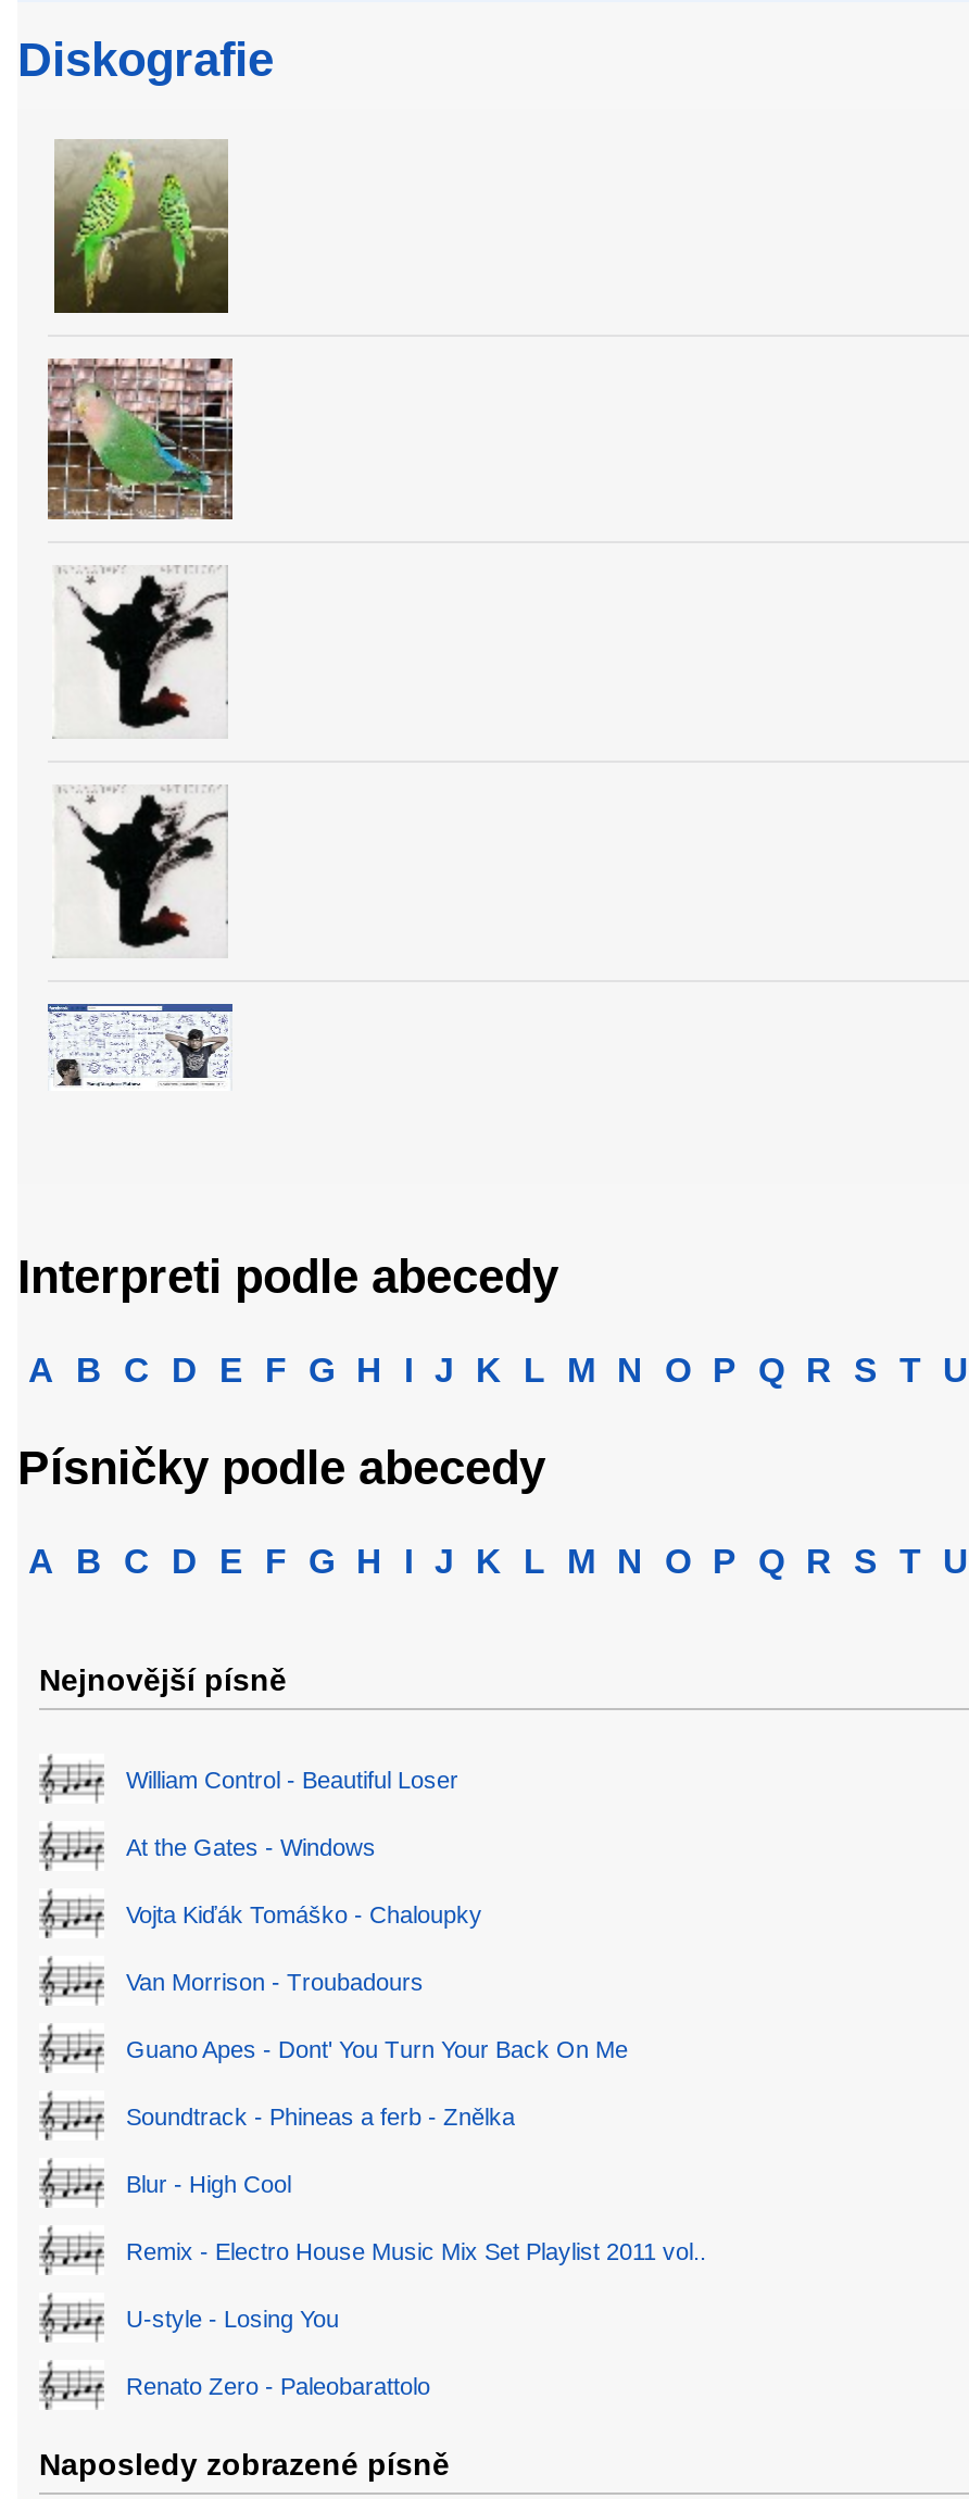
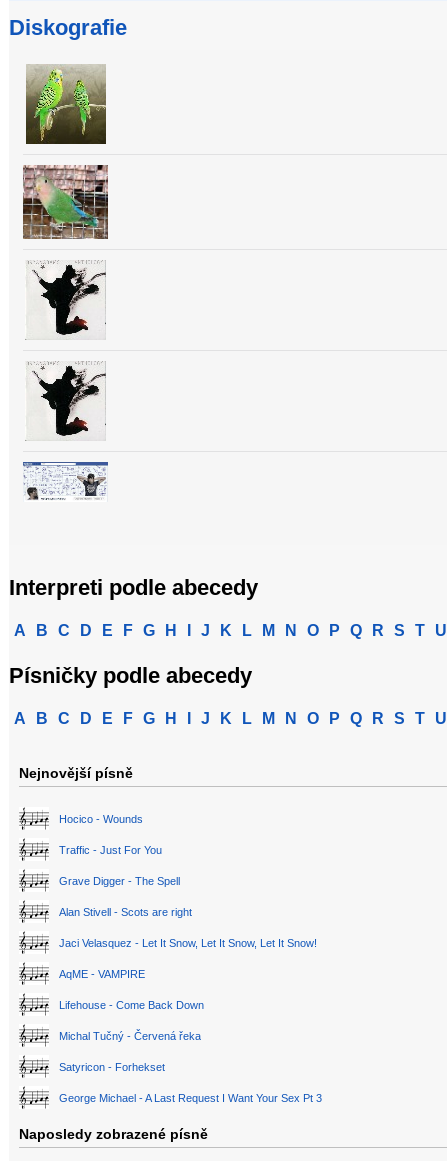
[126,1766,458,1793] William Control - Beautiful Loser -> [59,813,143,825] Hocico - Wounds
[126,1834,376,1860] At the Gates - Windows -> [59,844,162,856] Traffic - Just For You
[126,1901,482,1927] Vojta Kiďák Tomáško - Chaloupky -> [59,875,180,887] Grave Digger - The Spell
[126,1969,424,1995] Van Morrison - Troubadours -> [59,906,192,918] Alan Stivell - Scots are right
[126,2036,628,2062] Guano Apes - Dont' You Turn Your Back On Me -> [59,937,317,949] Jaci Velasquez - Let It Snow, Let It Snow, Let It Snow!
[126,2103,515,2129] Soundtrack - Phineas a ferb - Znělka -> [59,968,145,980] AqME - VAMPIRE
[126,2171,291,2197] Blur - High Cool -> [59,999,204,1011] Lifehouse - Come Back Down
[126,2238,706,2264] Remix - Electro House Music Mix Set Playlist 2011 vol.. -> [59,1030,201,1042] Michal Tučný - Červená řeka
[126,2305,339,2331] U-style - Losing You -> [59,1061,165,1073] Satyricon - Forhekset
[126,2373,430,2399] Renato Zero - Paleobarattolo -> [59,1092,322,1104] George Michael - A Last Request I Want Your Sex Pt 3

